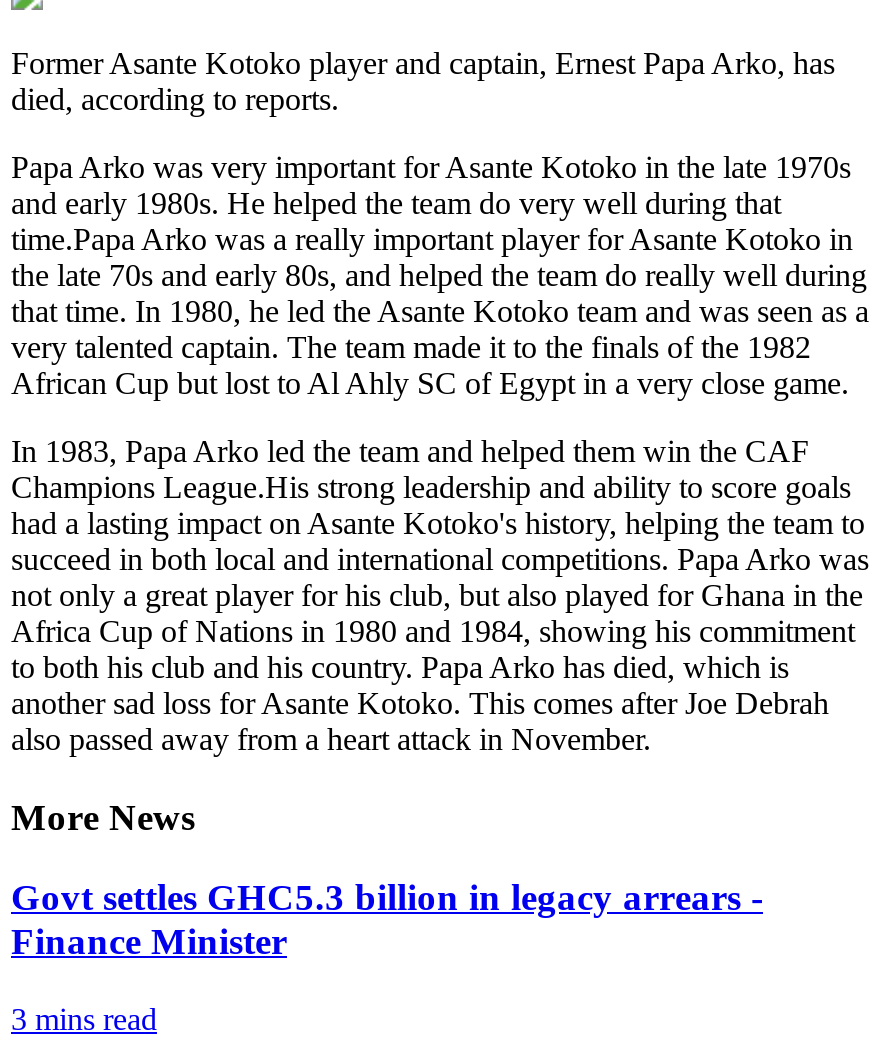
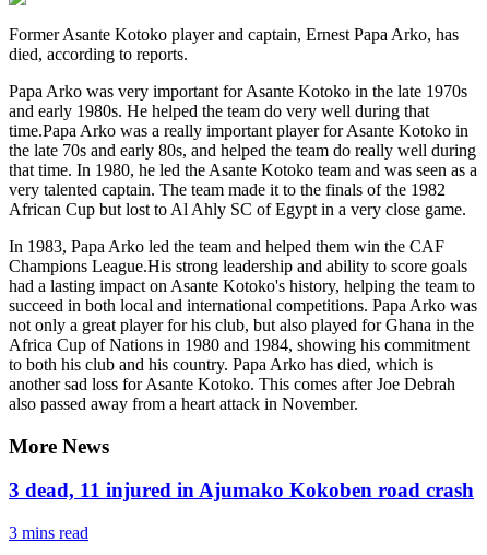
[11,877,763,963] Govt settles GHC5.3 billion in legacy arrears - | Finance Minister -> [9,479,474,502] 3 dead, 11 injured in Ajumako Kokoben road crash

